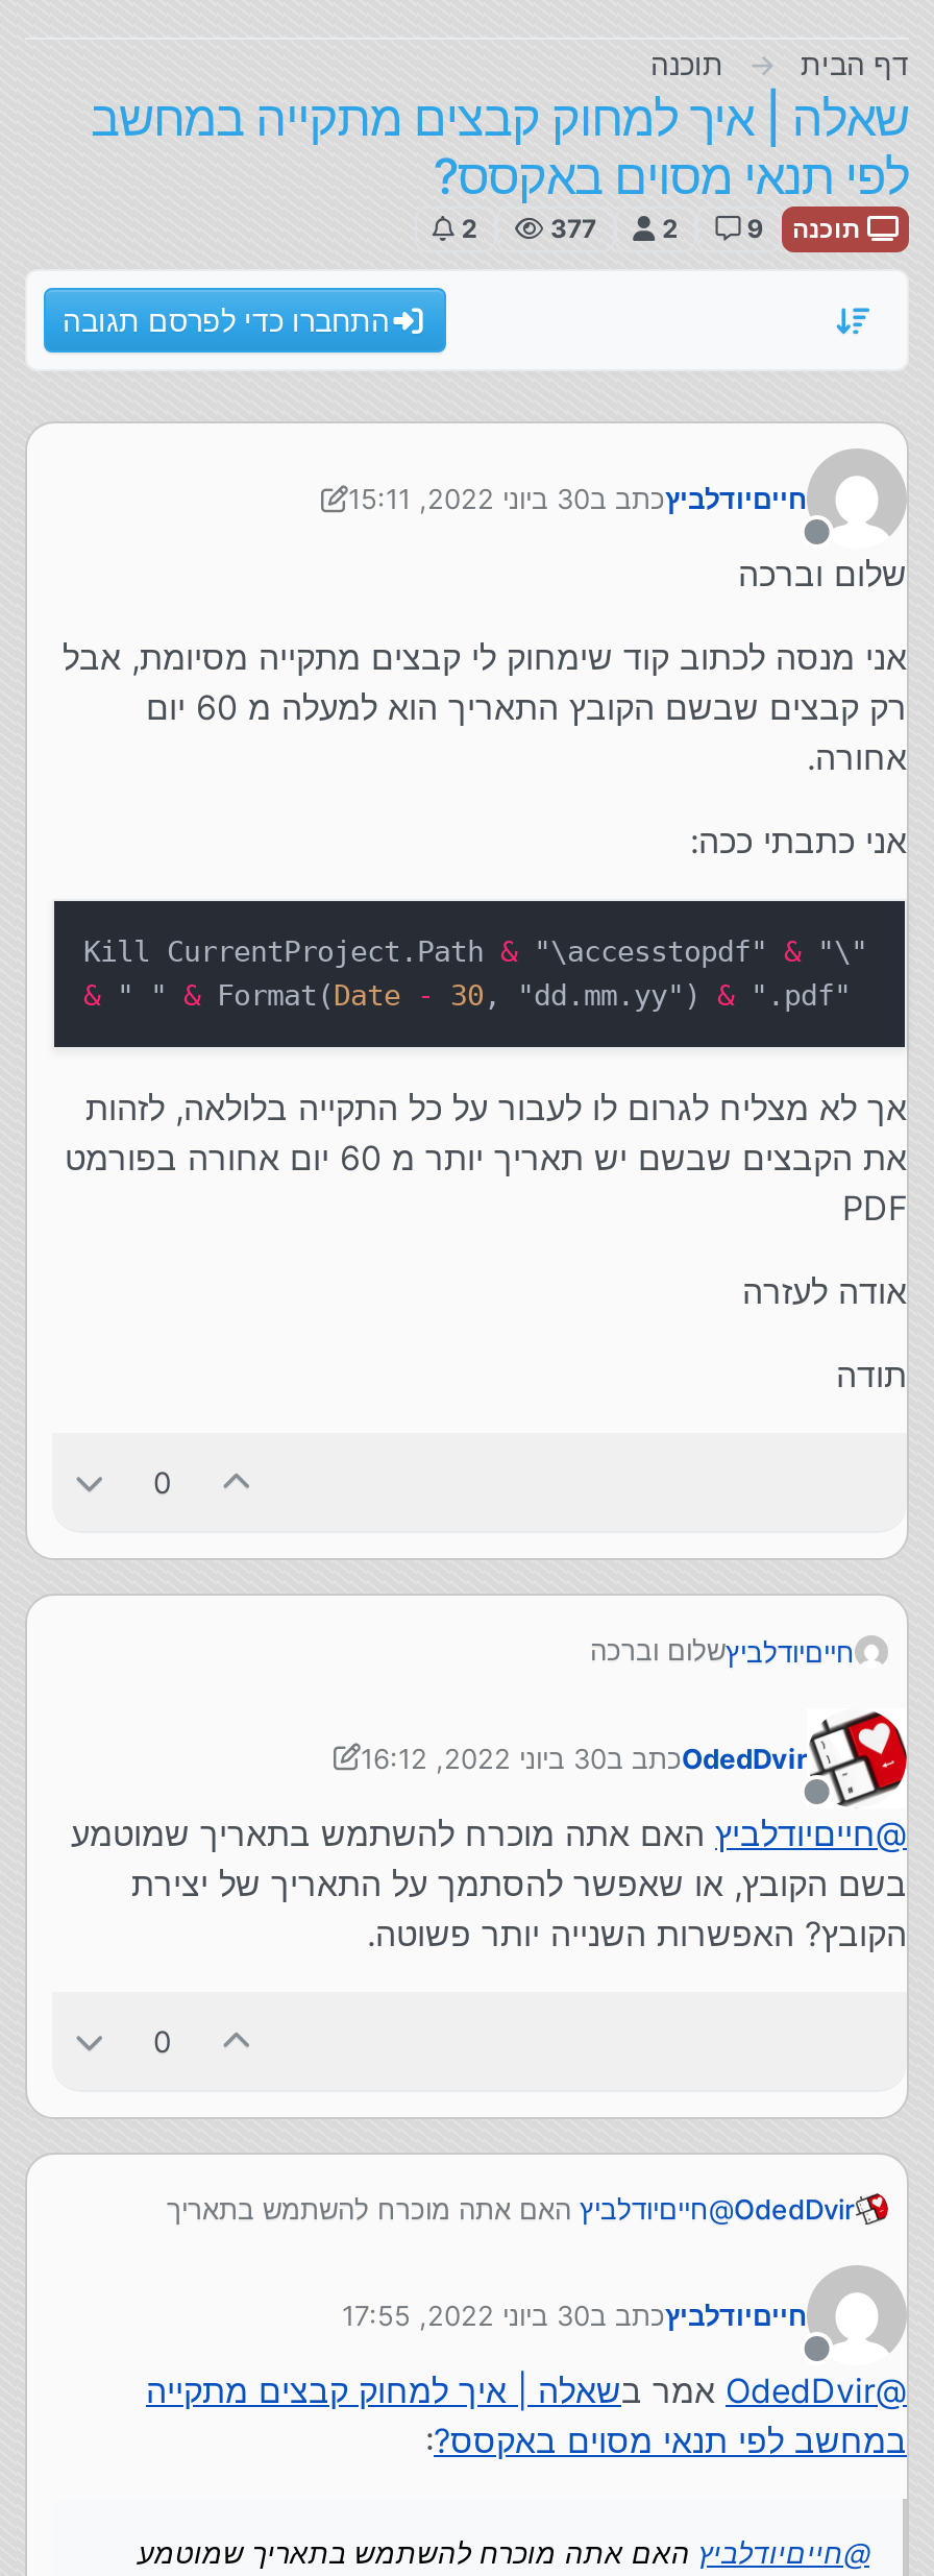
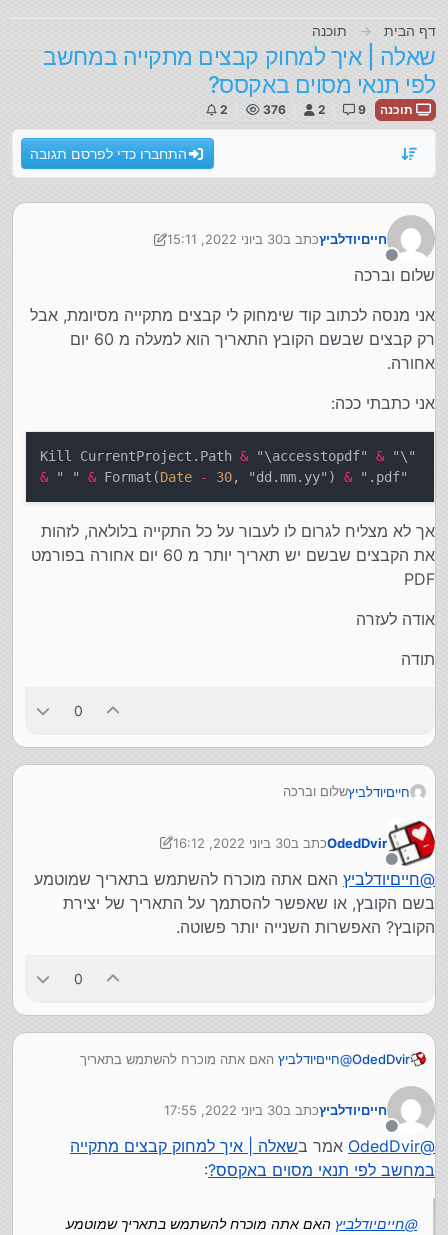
[550,213,596,244] 377 -> [263,102,286,117] 376

